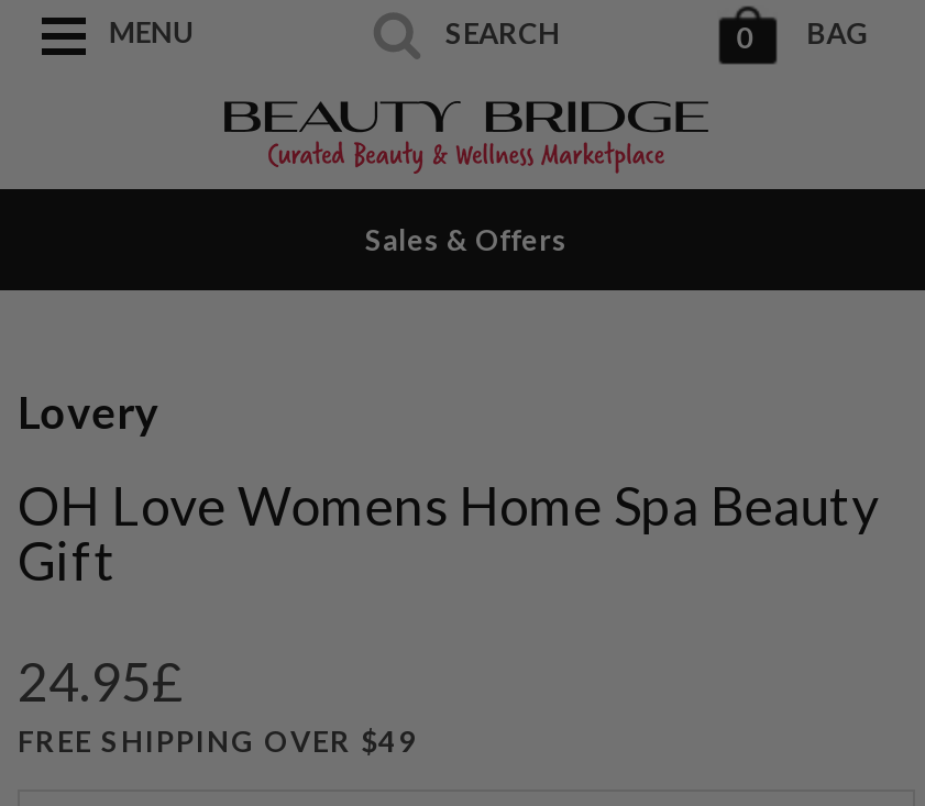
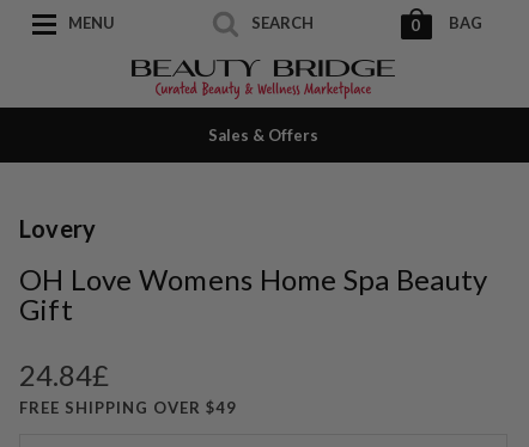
[18,649,183,713] 24.95£ -> [19,357,109,392] 24.84£

